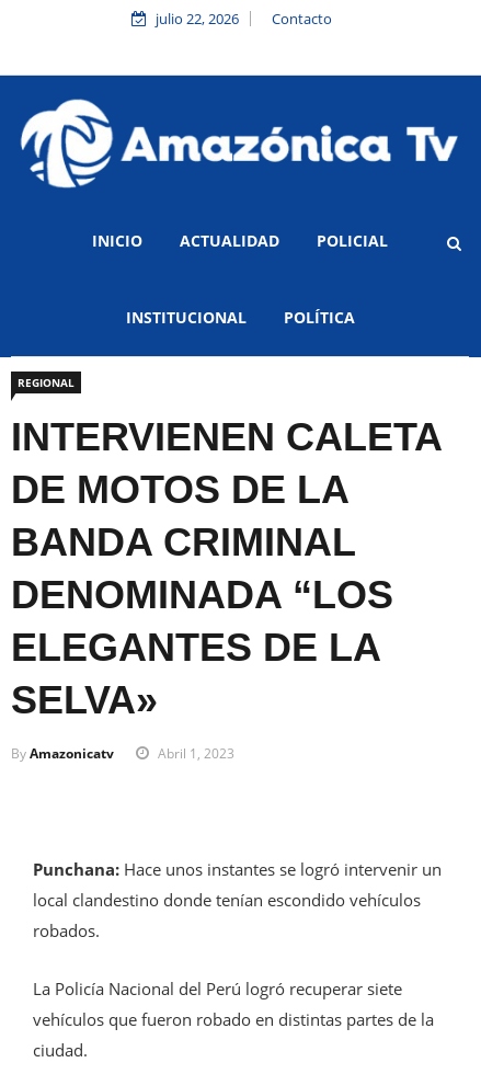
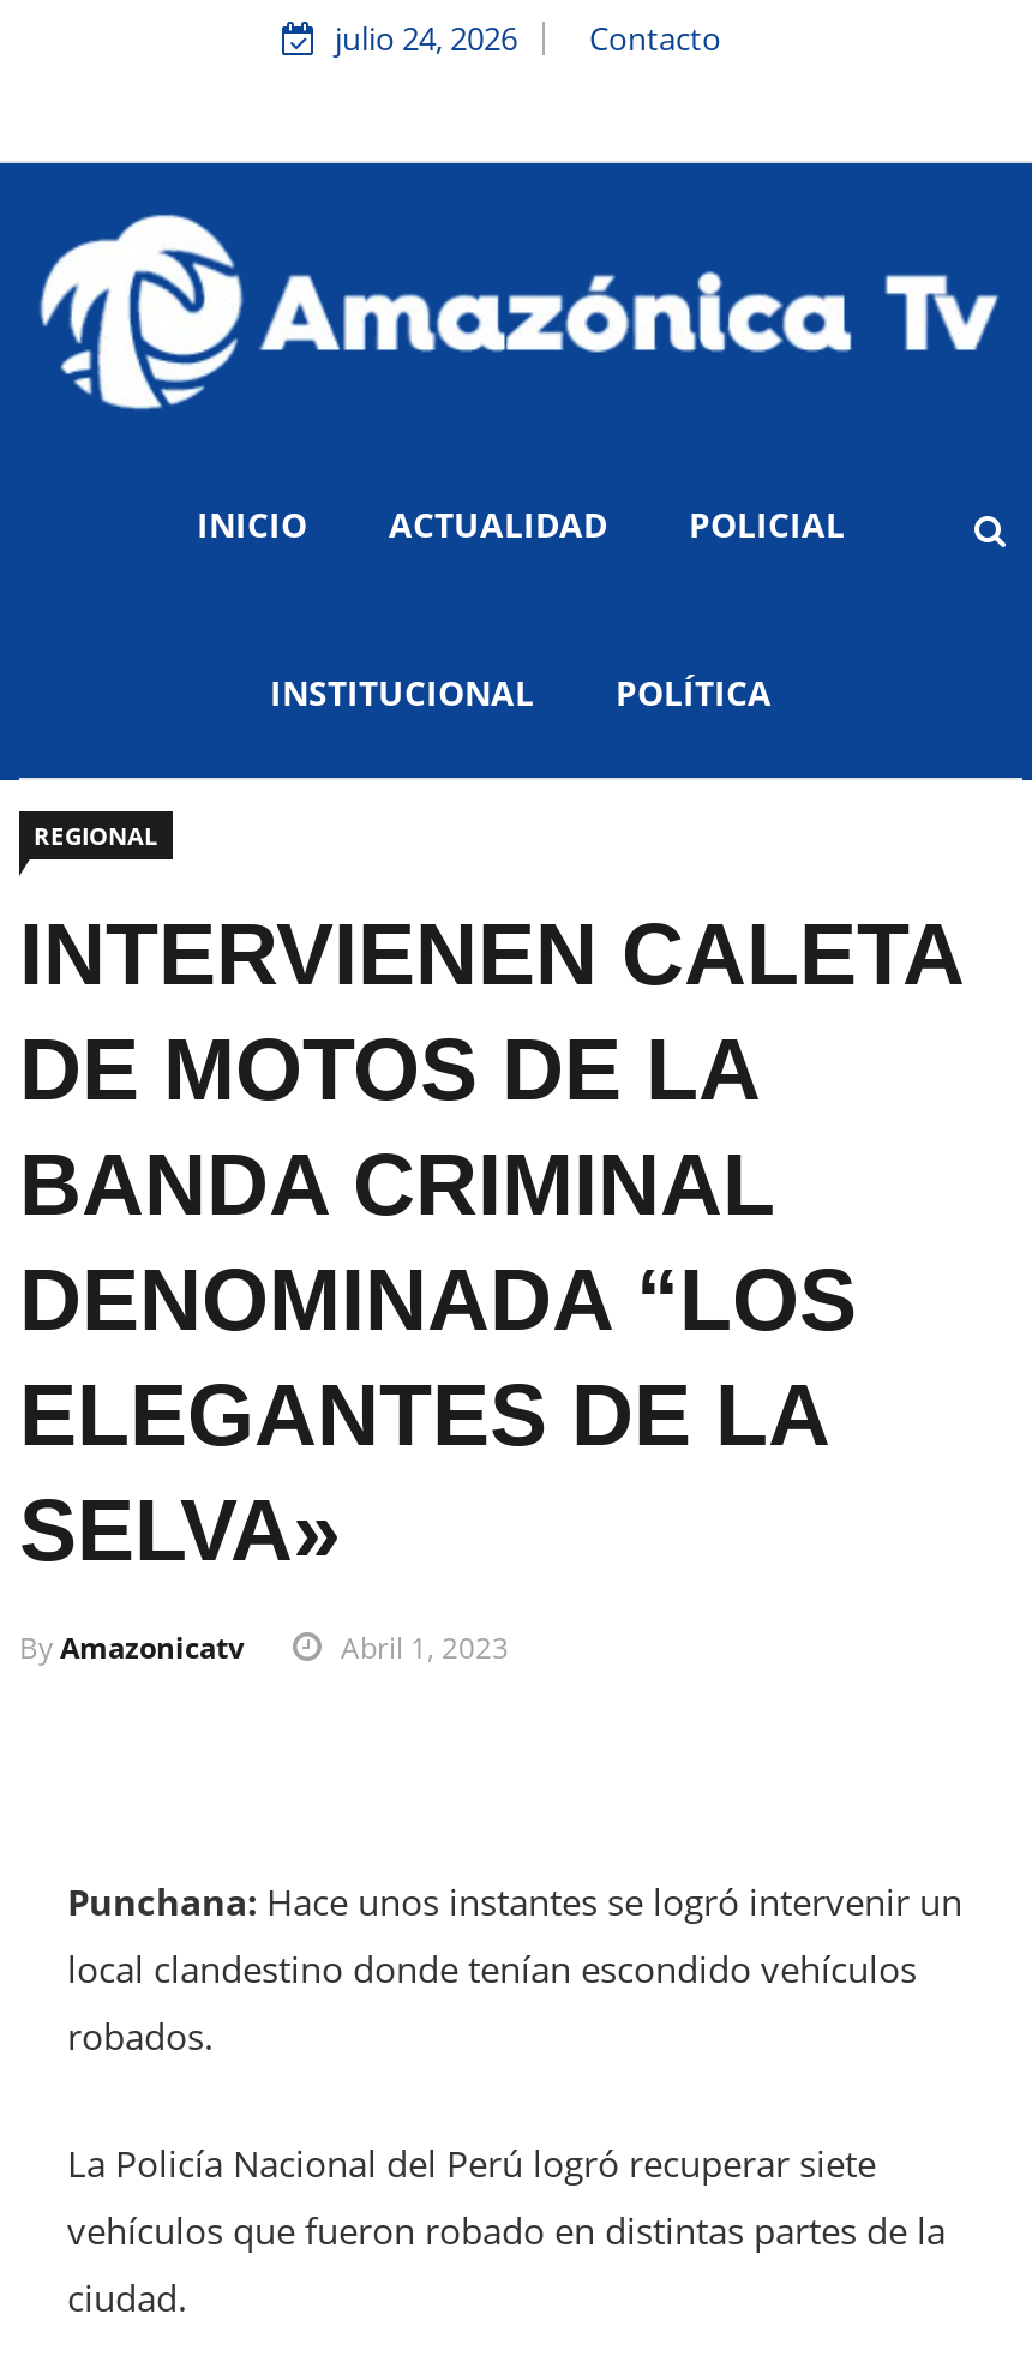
[152,9,331,28] julio 22, 2026 Contacto -> [328,17,721,60] julio 24, 2026 Contacto

